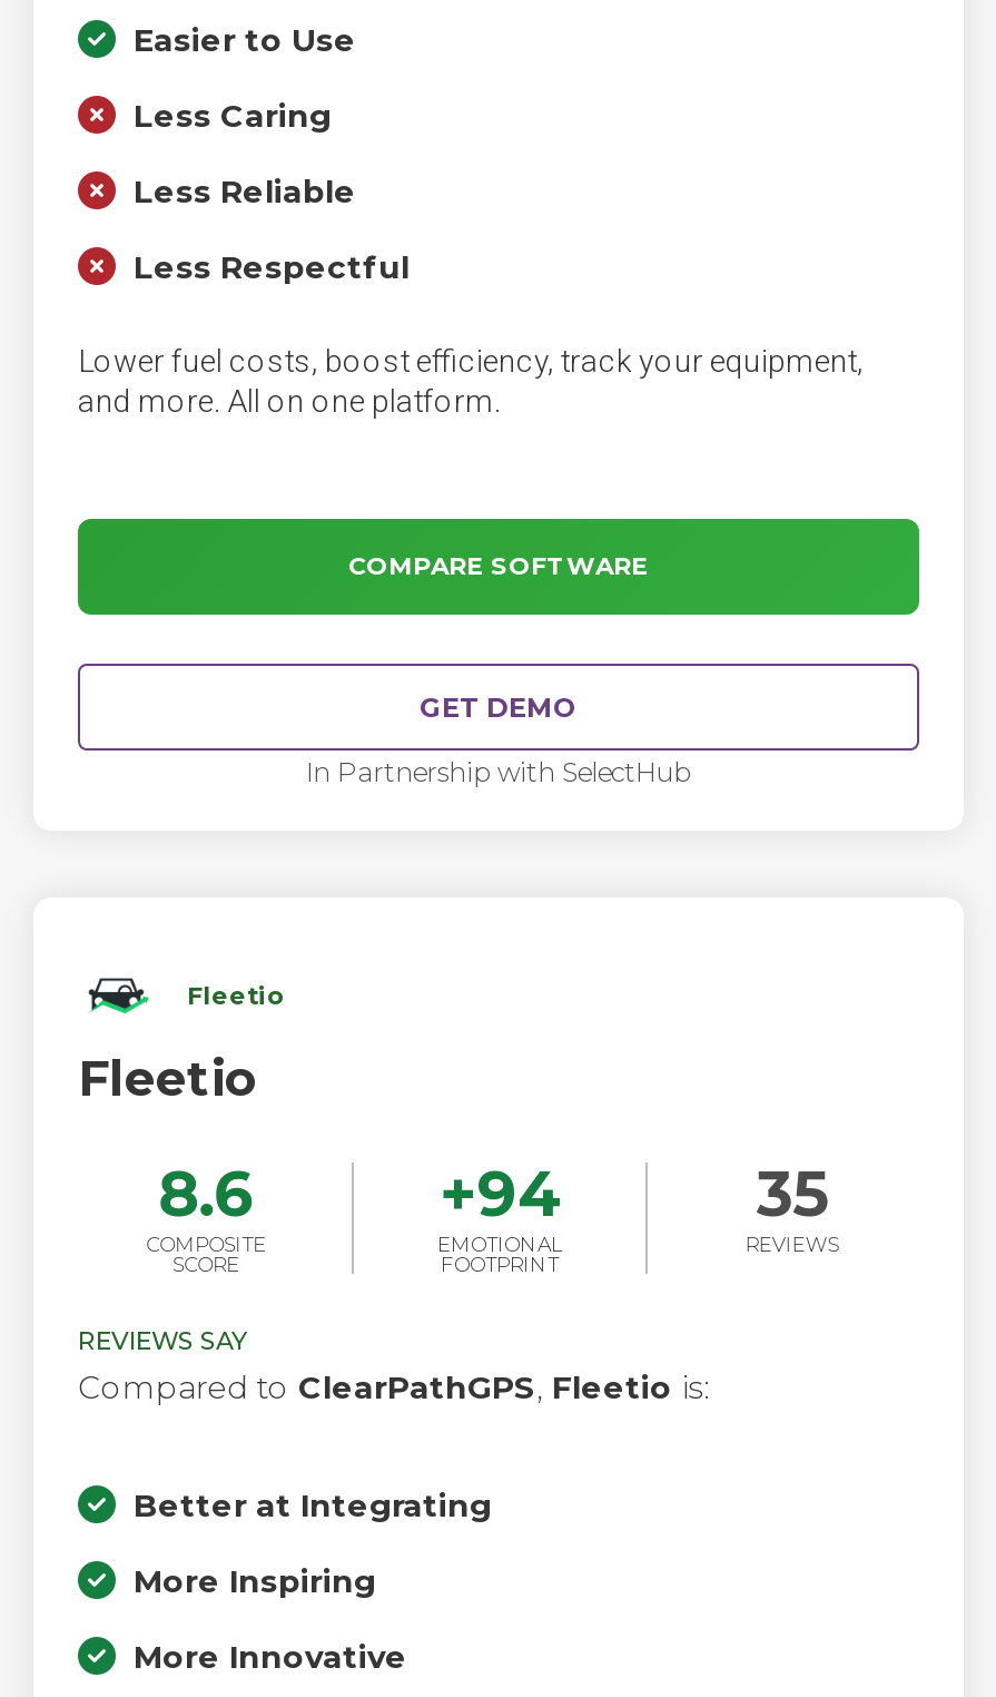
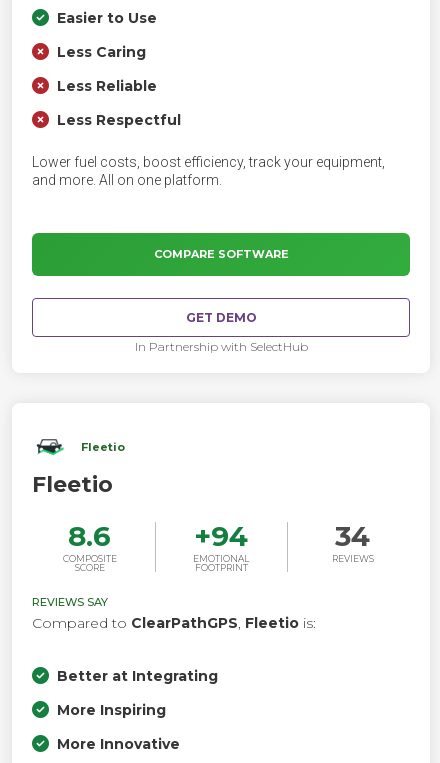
[756,1156,828,1232] 35 -> [335,519,370,553] 34

